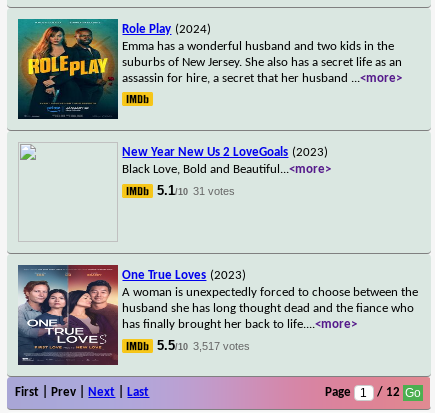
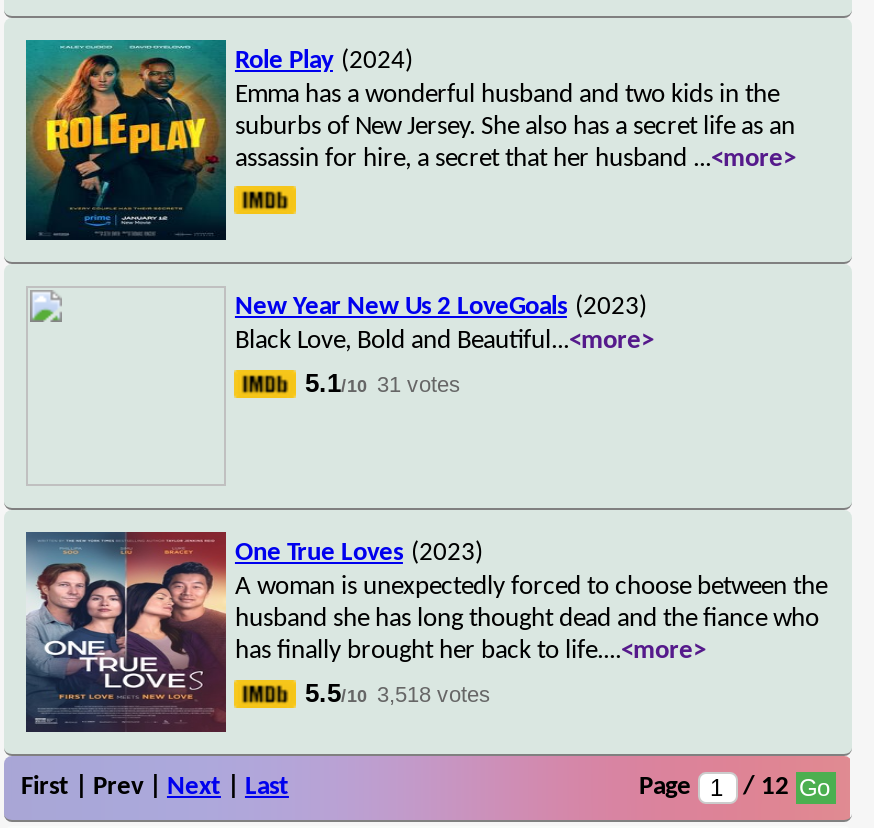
[157,338,250,353] 5.5/10 3,517 votes -> [305,677,491,707] 5.5/10 3,518 votes

